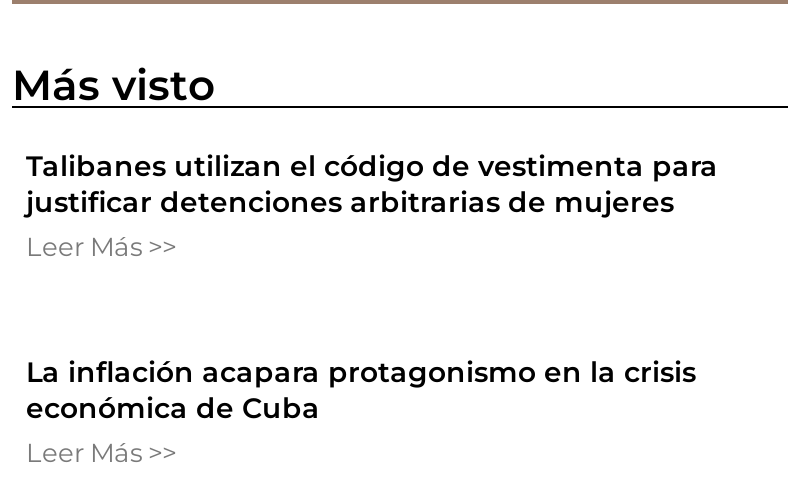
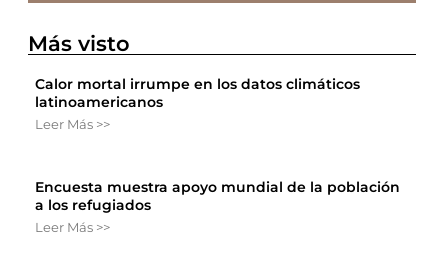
[26,148,718,220] Talibanes utilizan el código de vestimenta para | justificar detenciones arbitrarias de mujeres -> [35,75,360,111] Calor mortal irrumpe en los datos climáticos | latinoamericanos
[26,354,696,426] La inflación acapara protagonismo en la crisis | económica de Cuba -> [35,178,400,214] Encuesta muestra apoyo mundial de la población | a los refugiados

